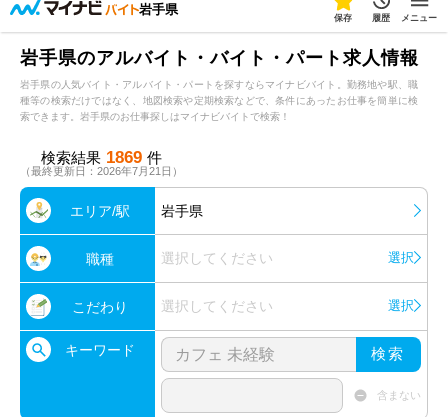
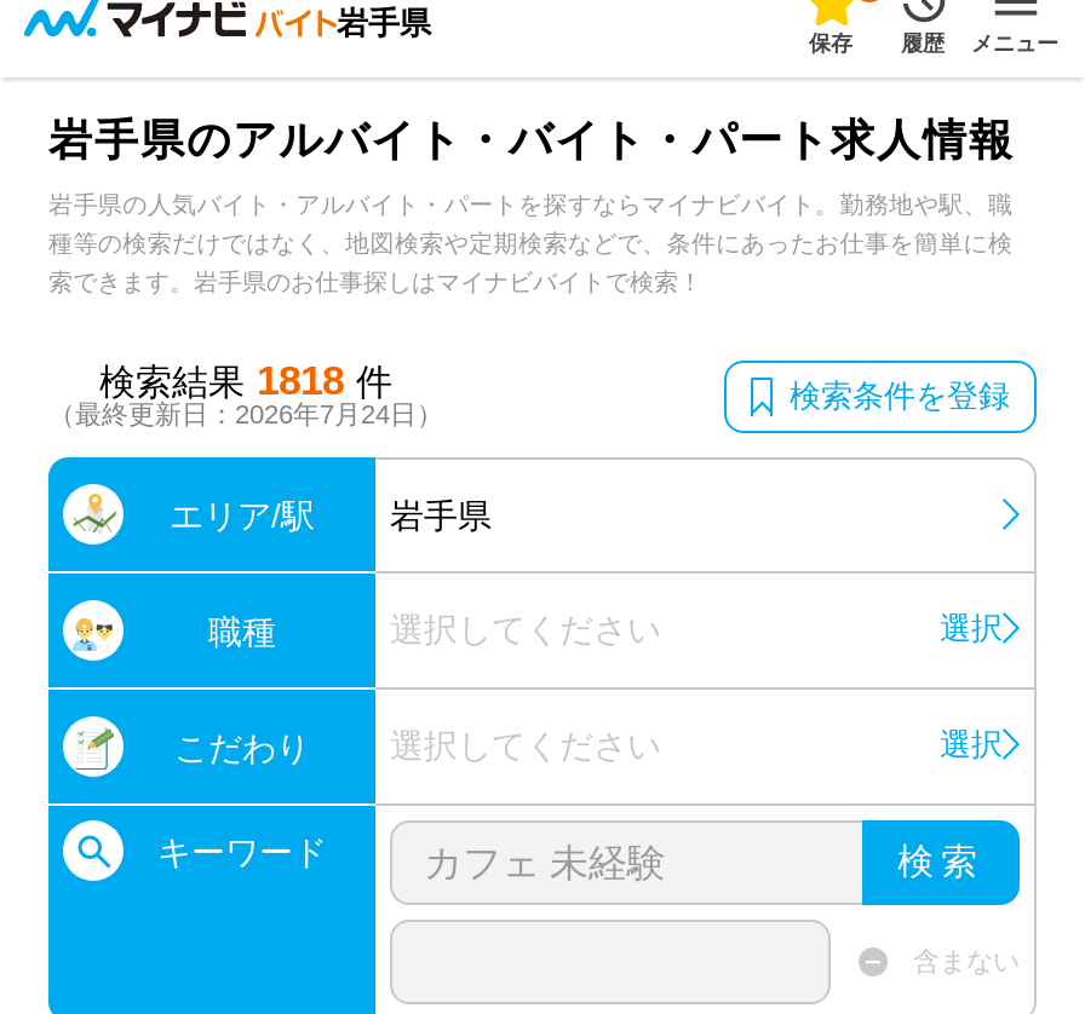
[20,148,183,177] 検索結果 1869 件 | （最終更新日：2026年7月21日） -> [48,358,1010,428] 検索結果 1818 件 | （最終更新日：2026年7月24日） | 検索条件を登録

